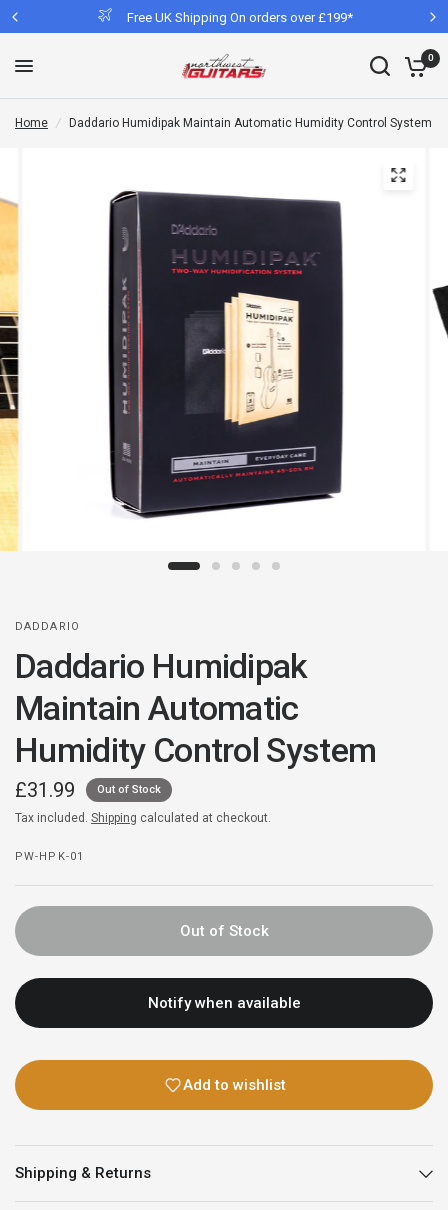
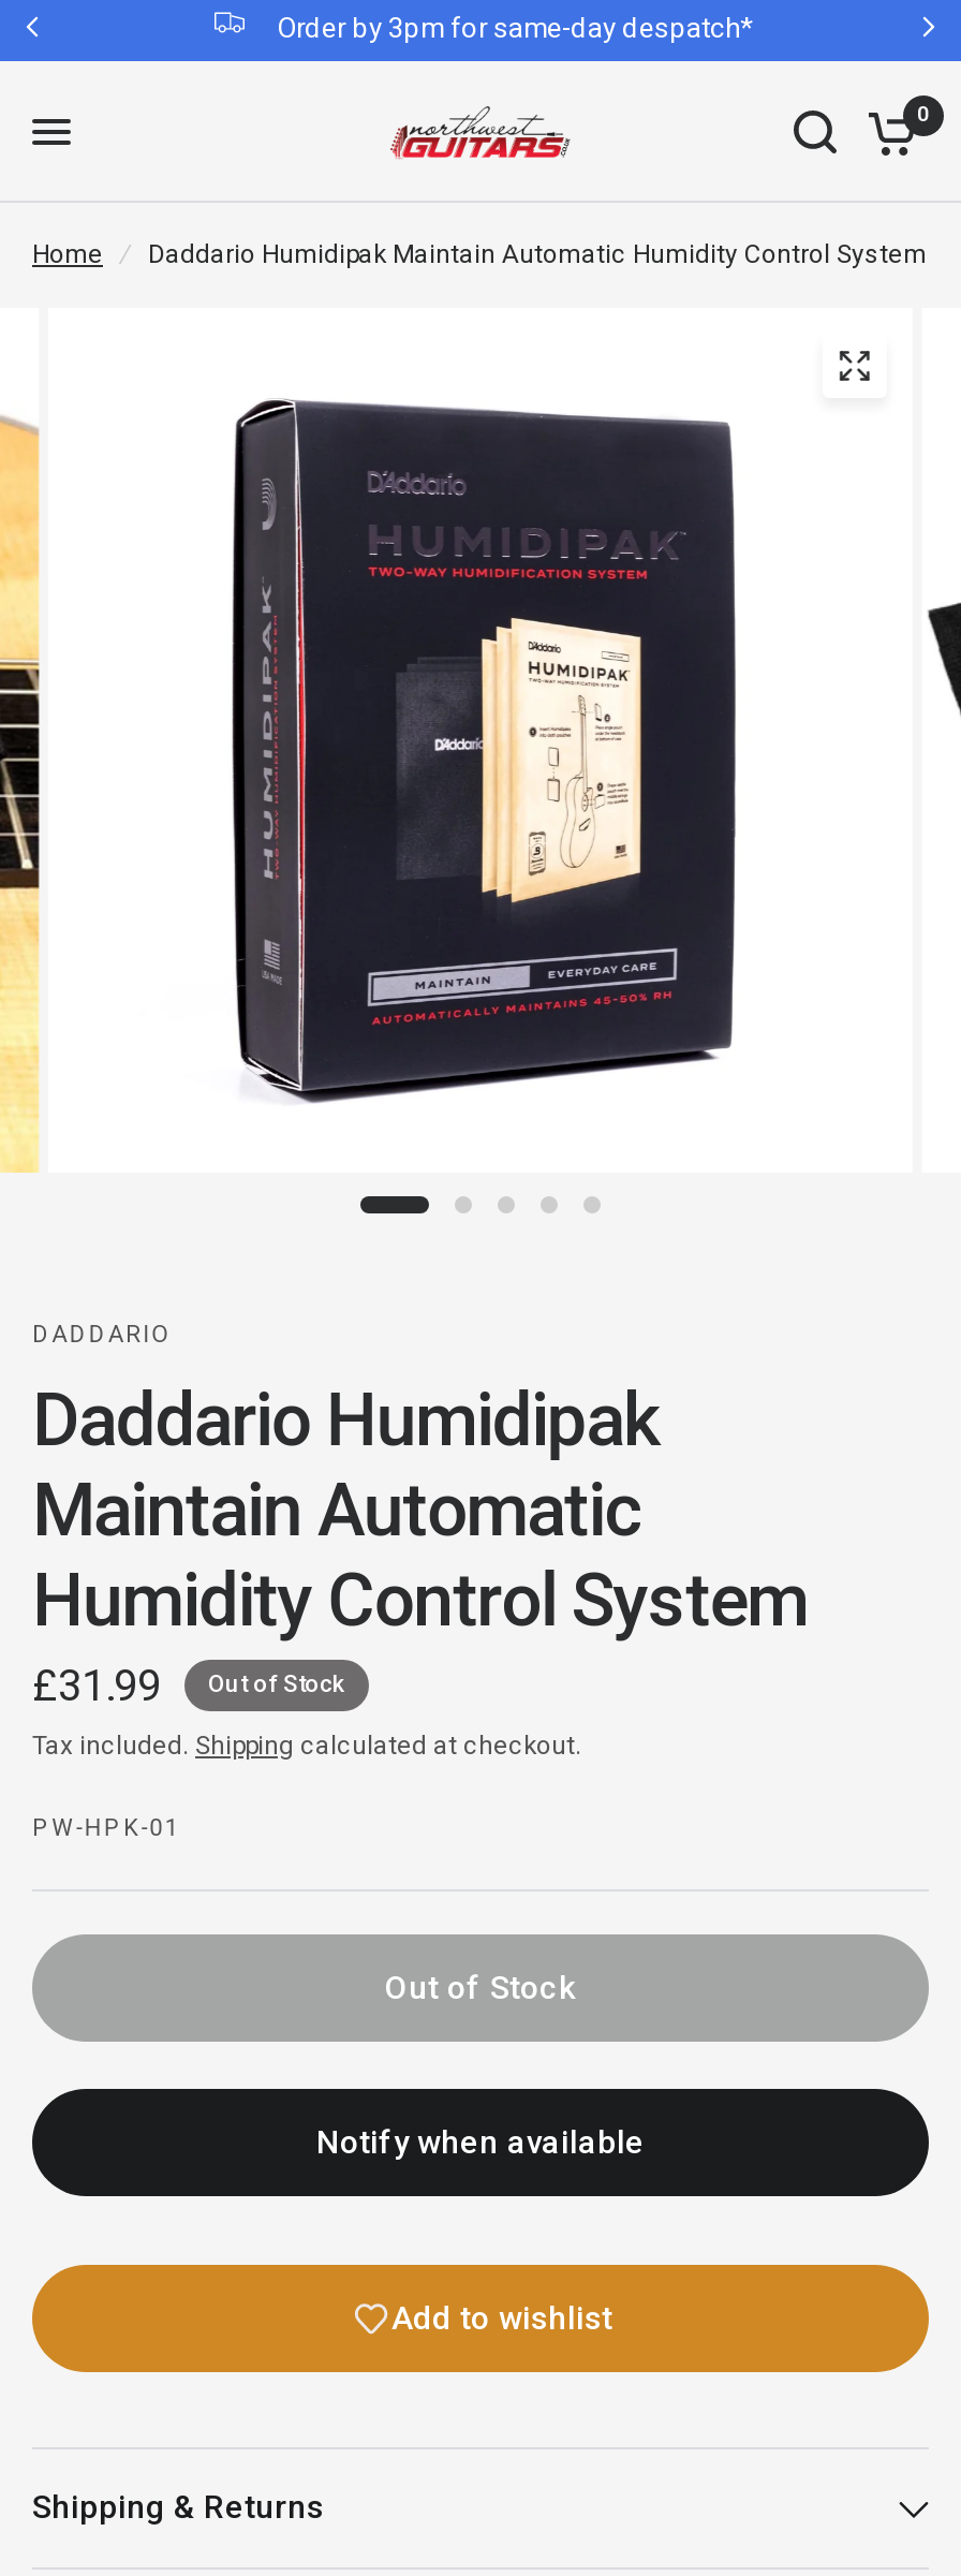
[127,10,353,25] Free UK Shipping On orders over £199* -> [277,12,753,44] Order by 3pm for same-day despatch*

